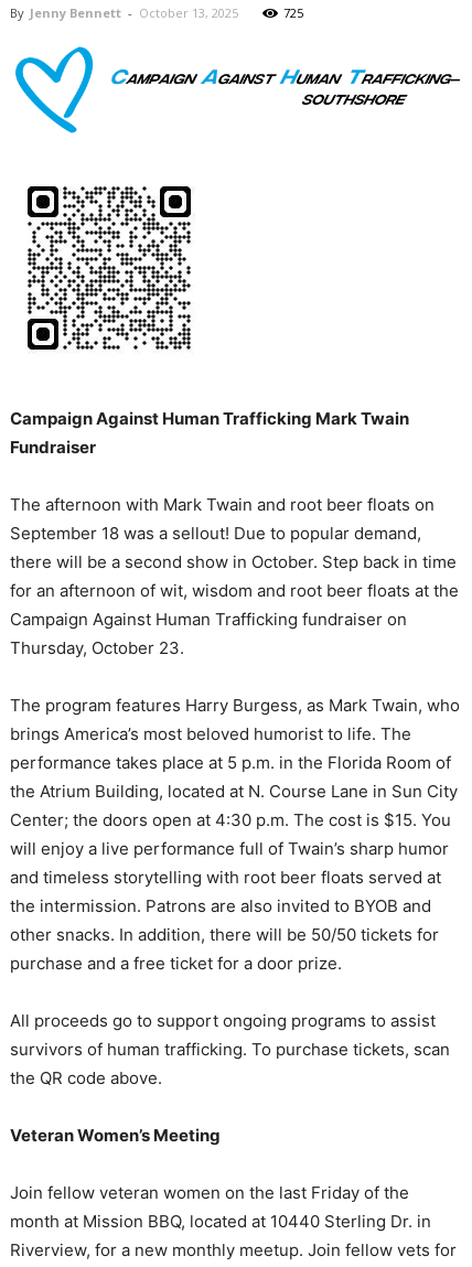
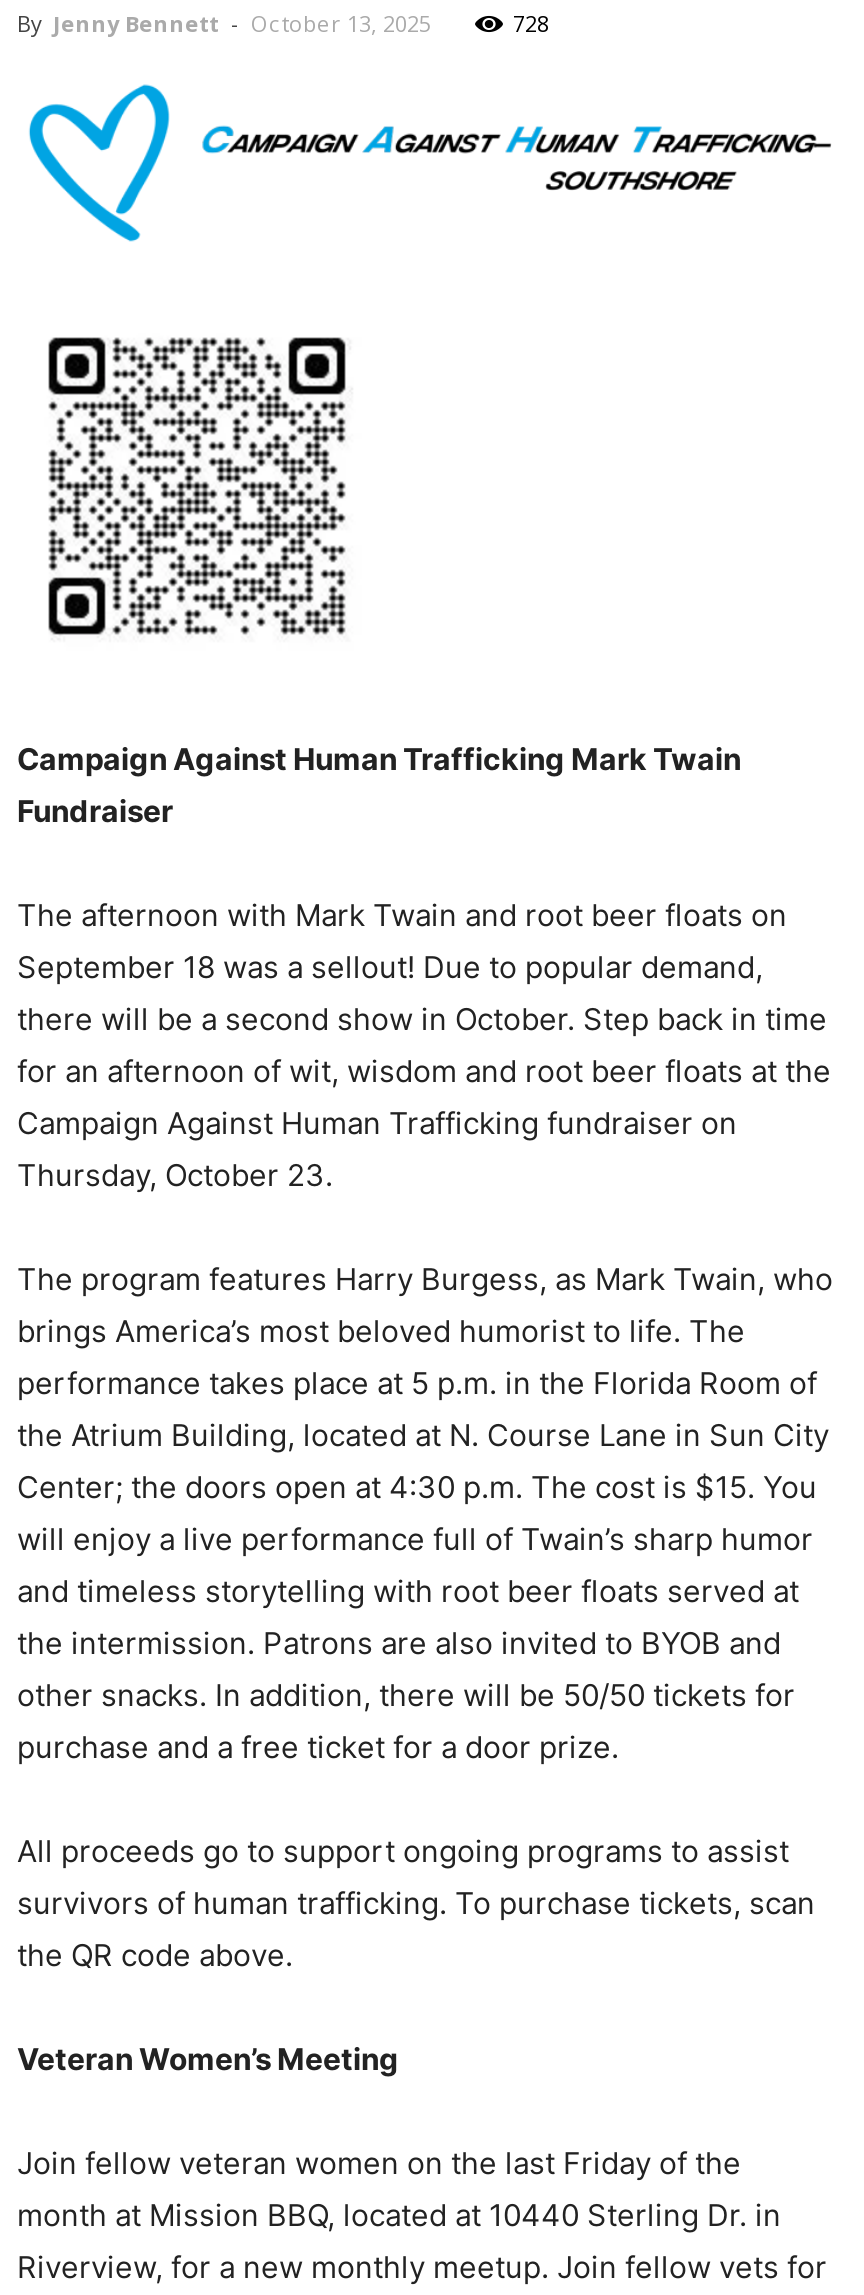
[283,4,303,21] 725 -> [513,8,549,38] 728

